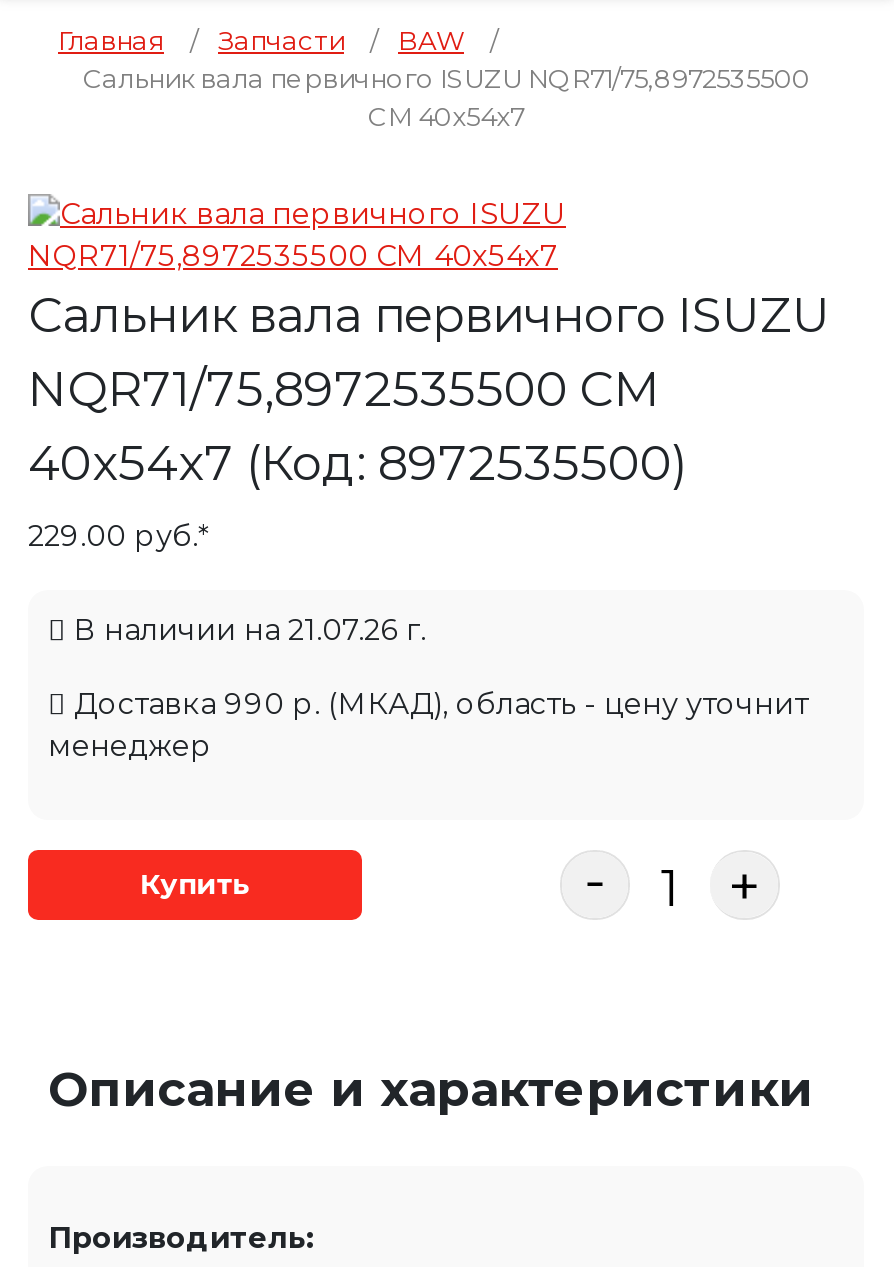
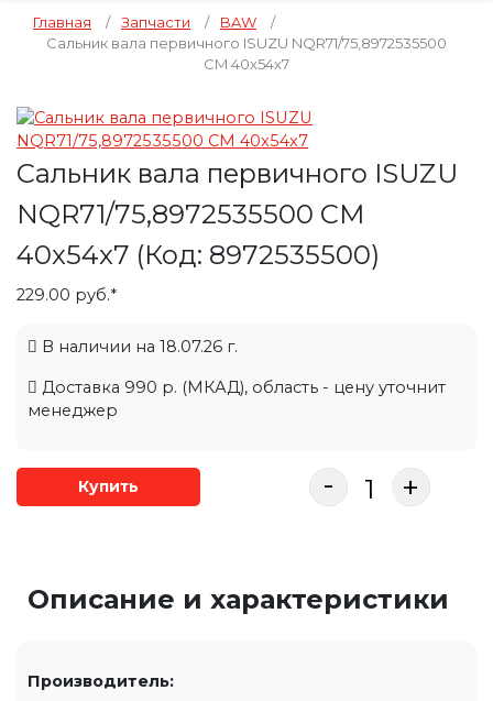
[66,612,426,648] В наличии на 21.07.26 г. -> [37,337,238,357] В наличии на 18.07.26 г.

